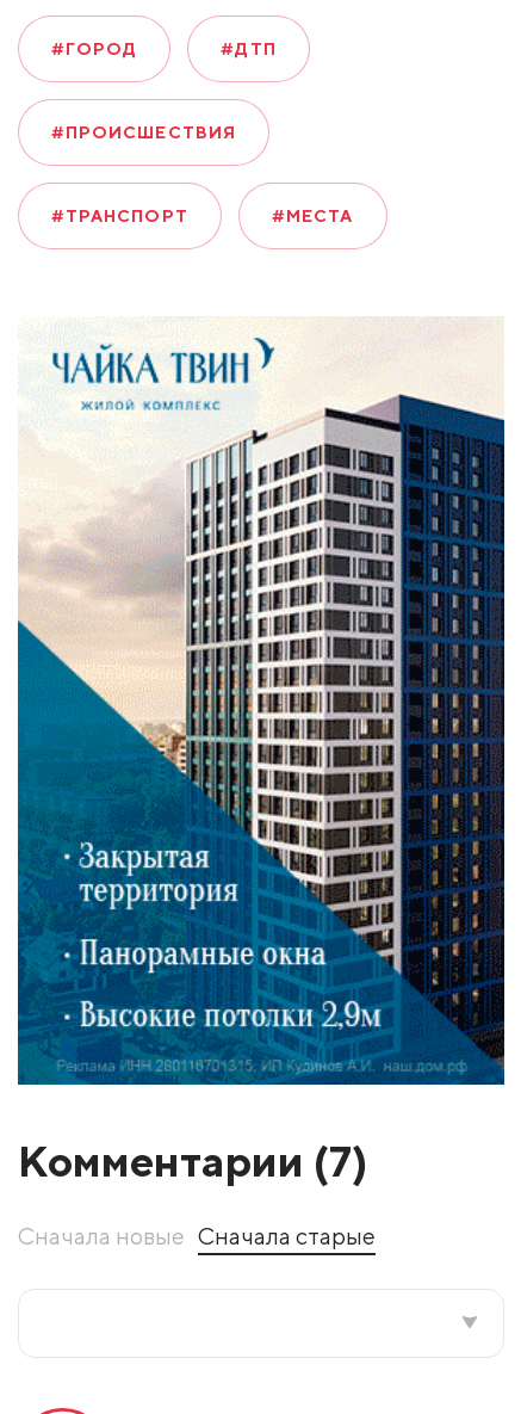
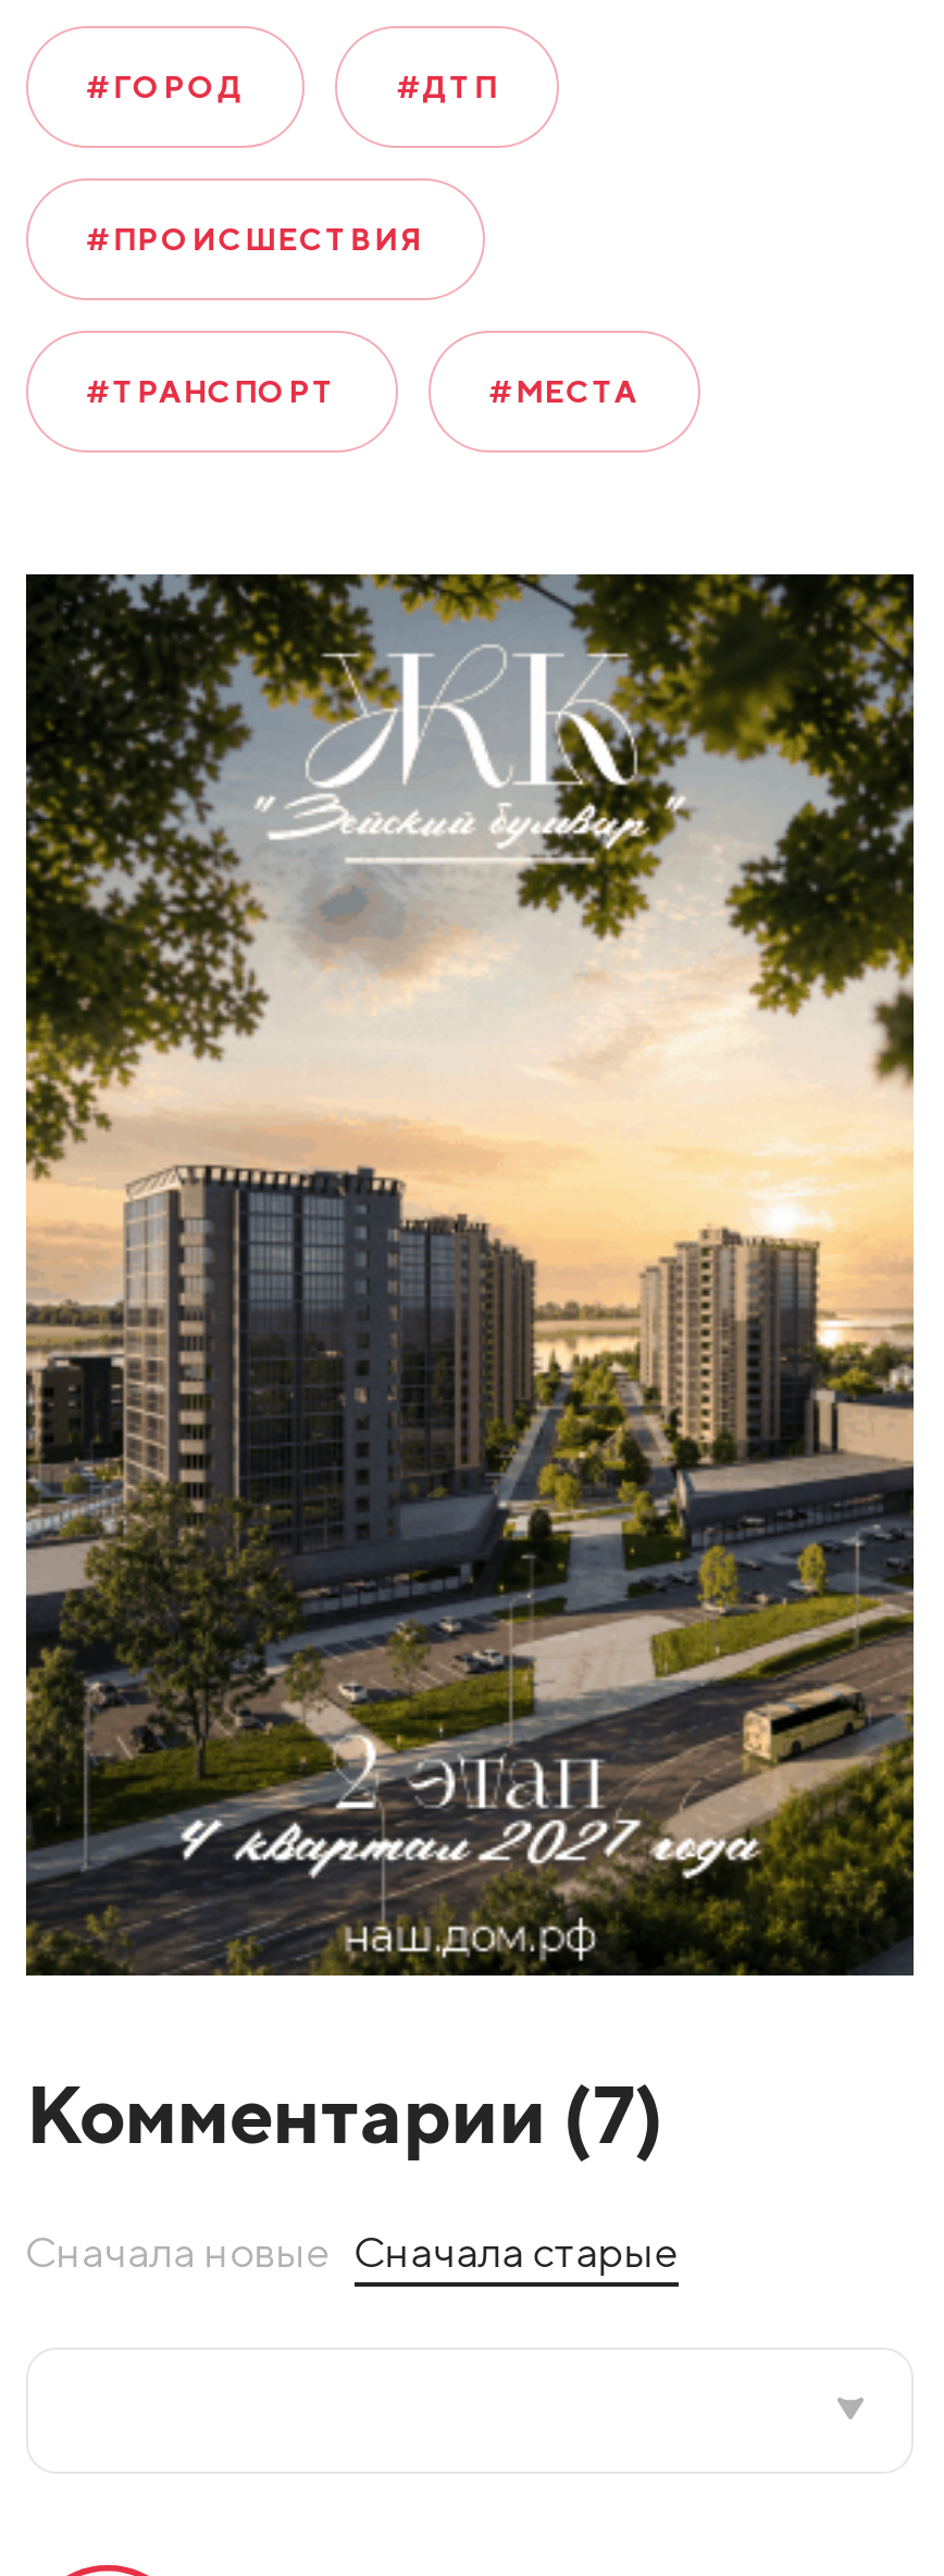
[17,316,506,1086] [image] -> [24,572,916,1978] [image]

